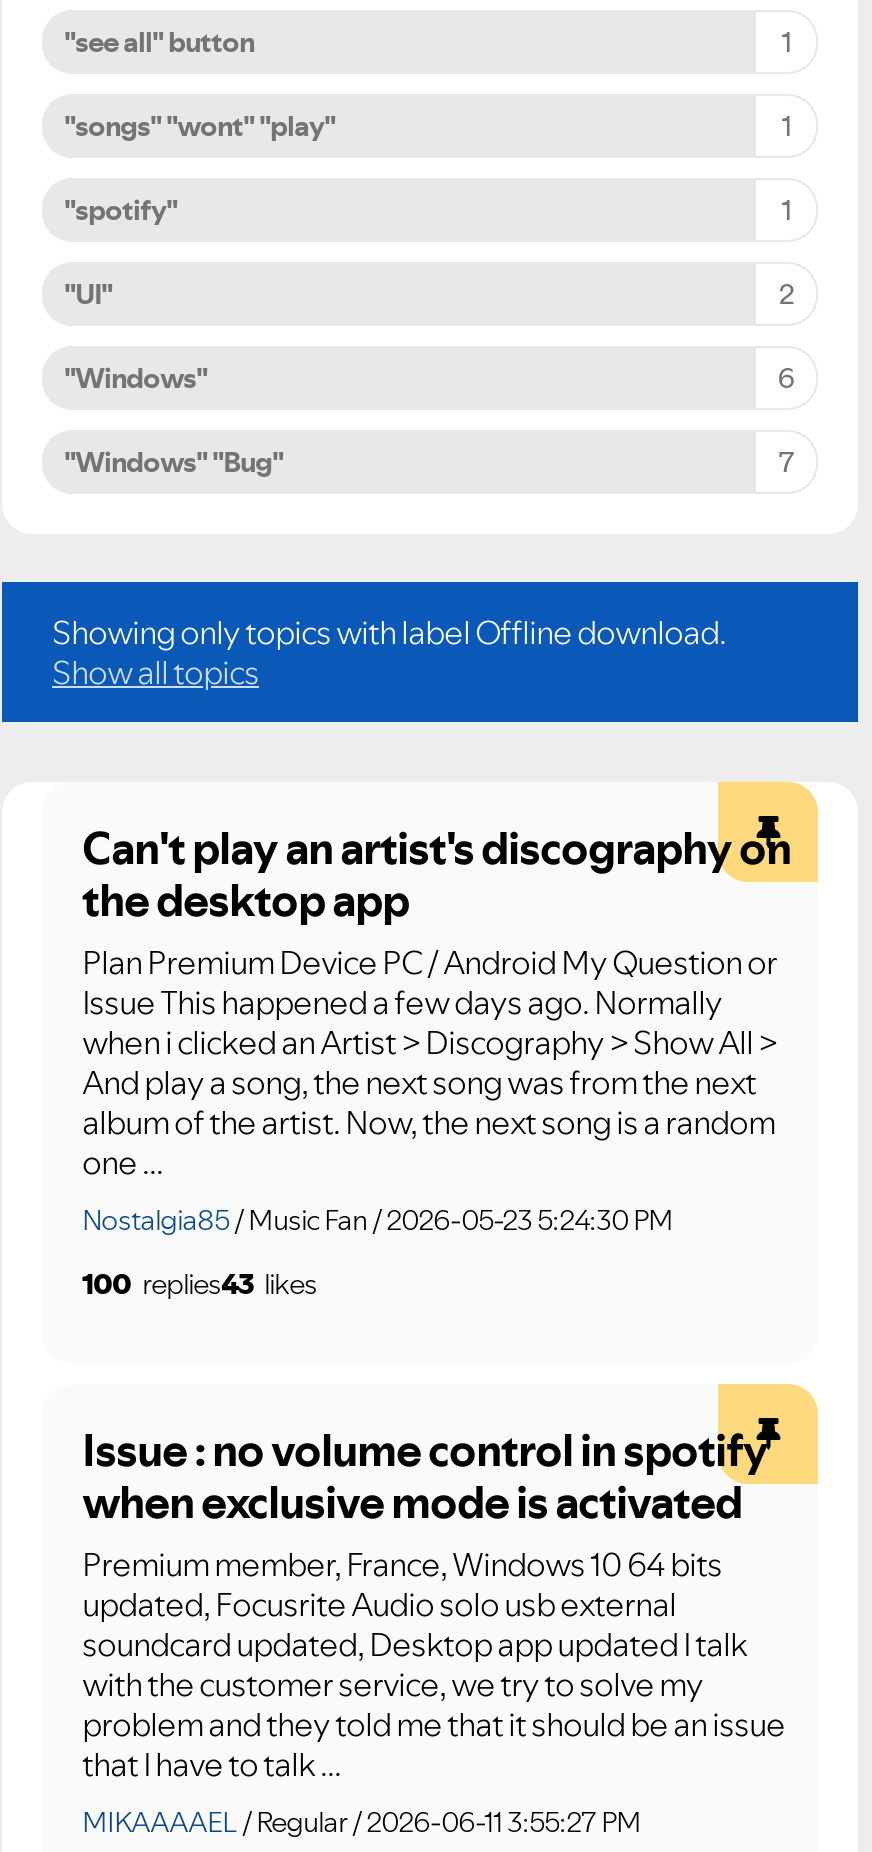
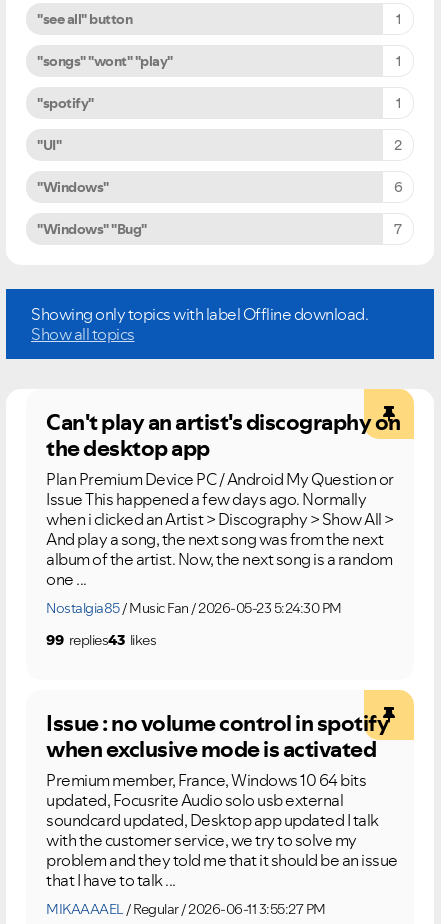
[82,1264,317,1304] 100 replies43 likes -> [46,630,156,650] 99 replies43 likes

